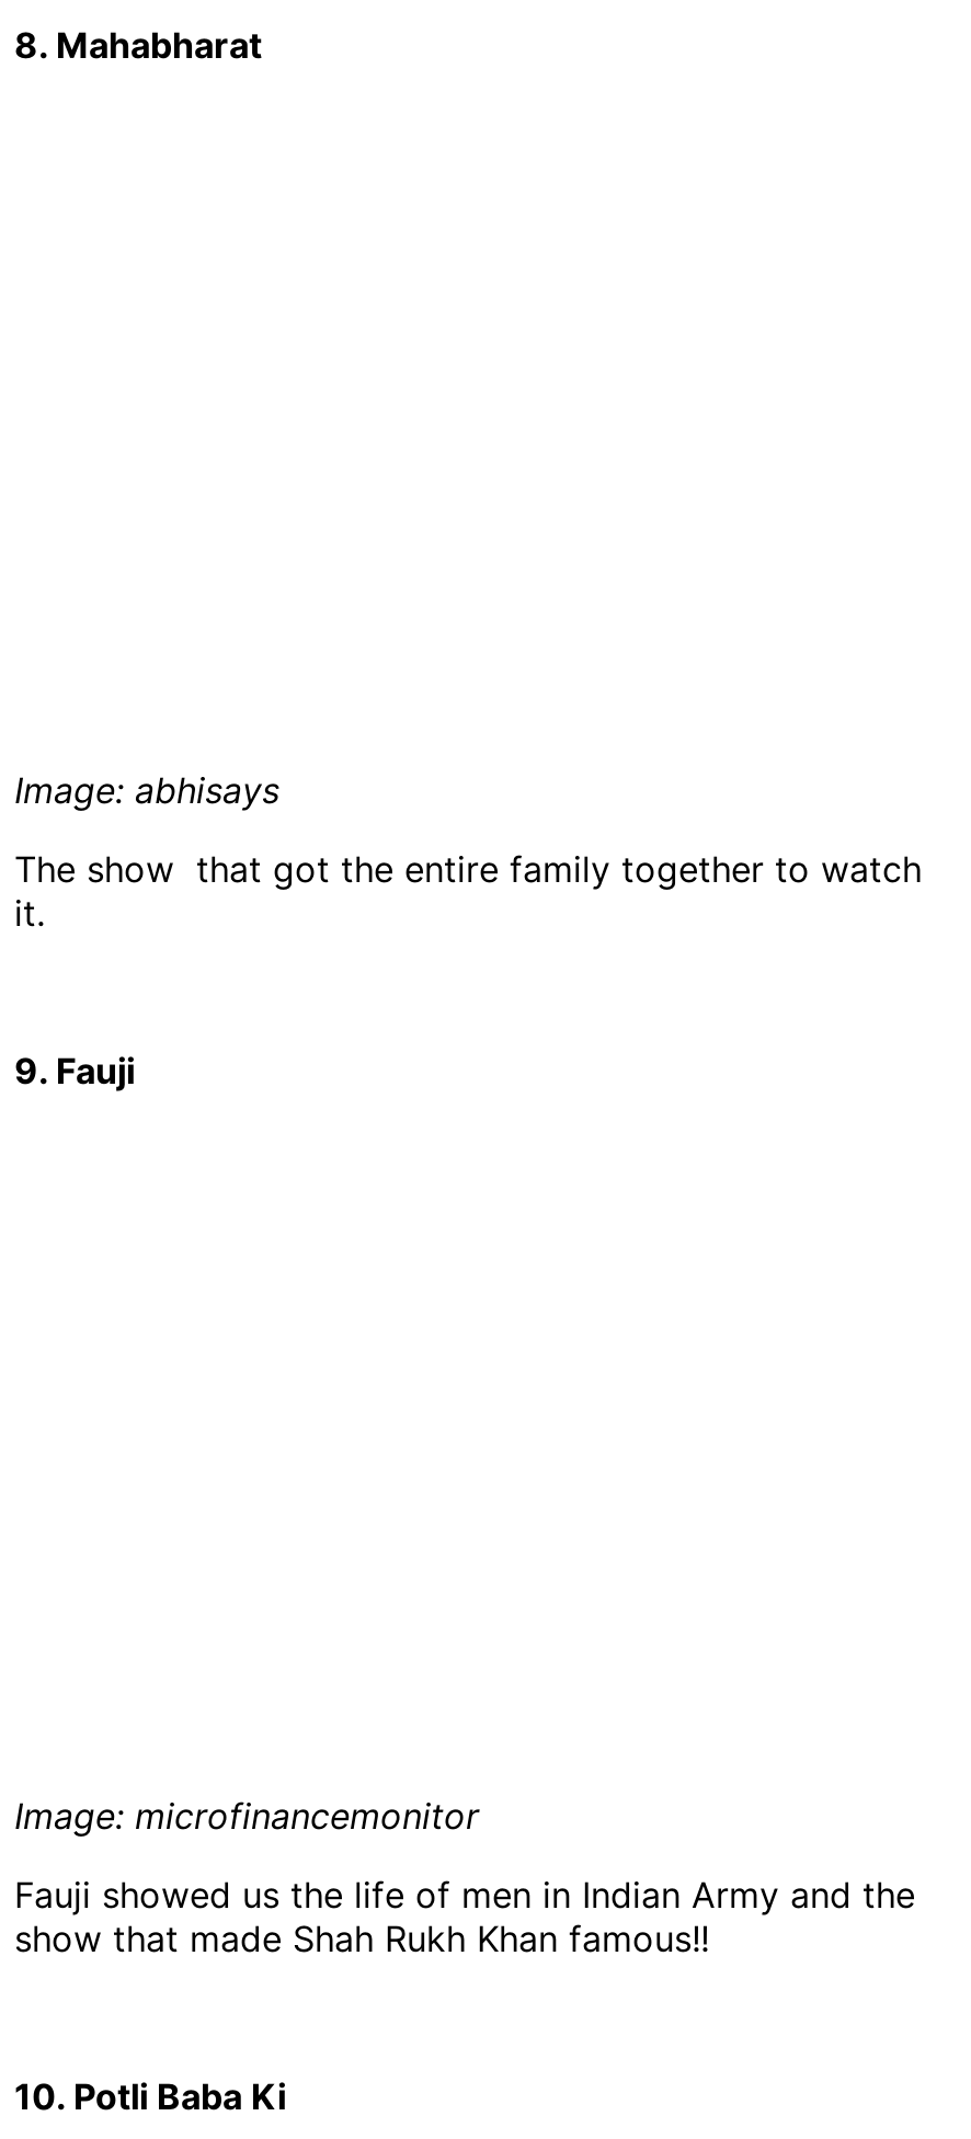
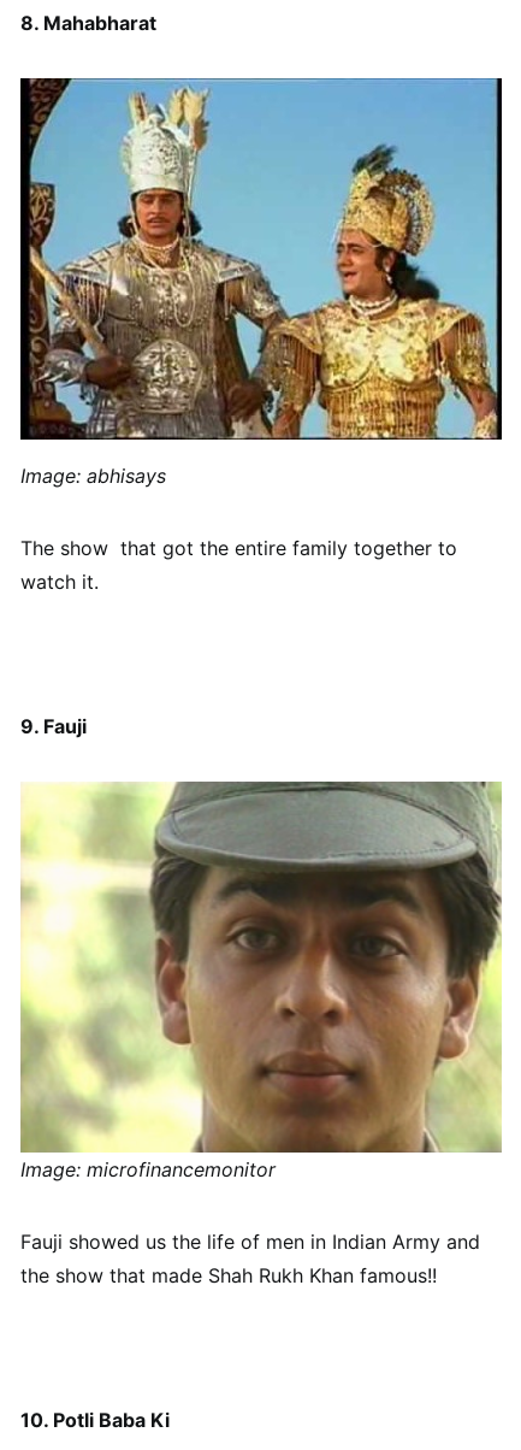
none -> [19,77,503,441] [image]
none -> [19,780,503,1154] [image]

